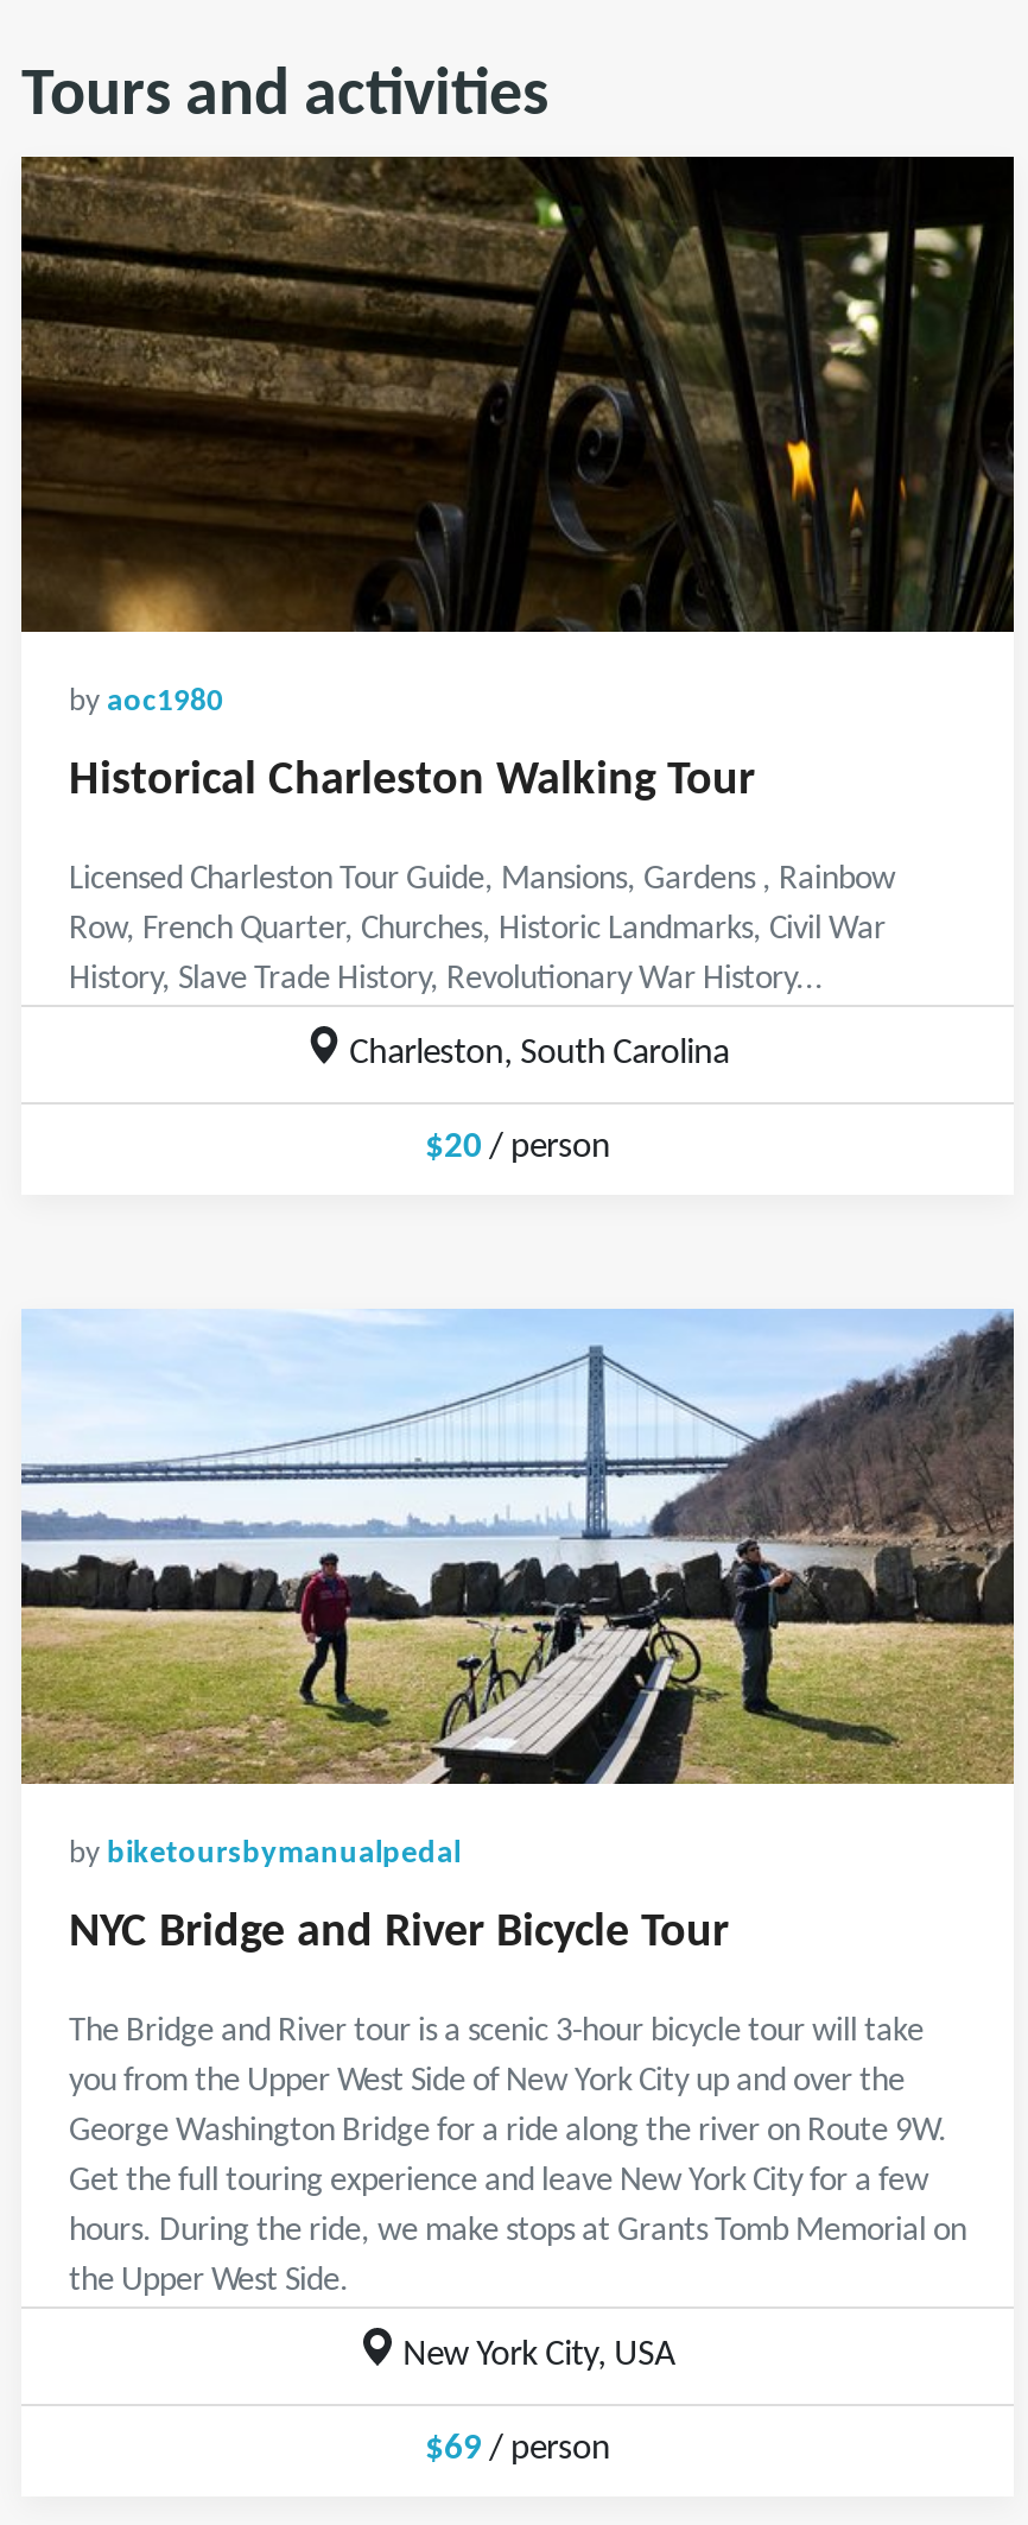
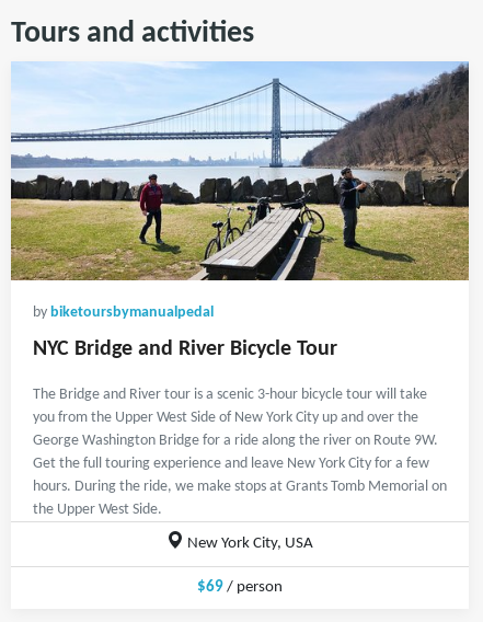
[19,154,1016,1165] [image] | by aoc1980 | Historical Charleston Walking Tour | Licensed Charleston Tour Guide, Mansions, Gardens , Rainbow | Row, French Quarter, Churches, Historic Landmarks, Civil War | History, Slave Trade History, Revolutionary War History... | Charleston, South Carolina | $20 / person -> none

